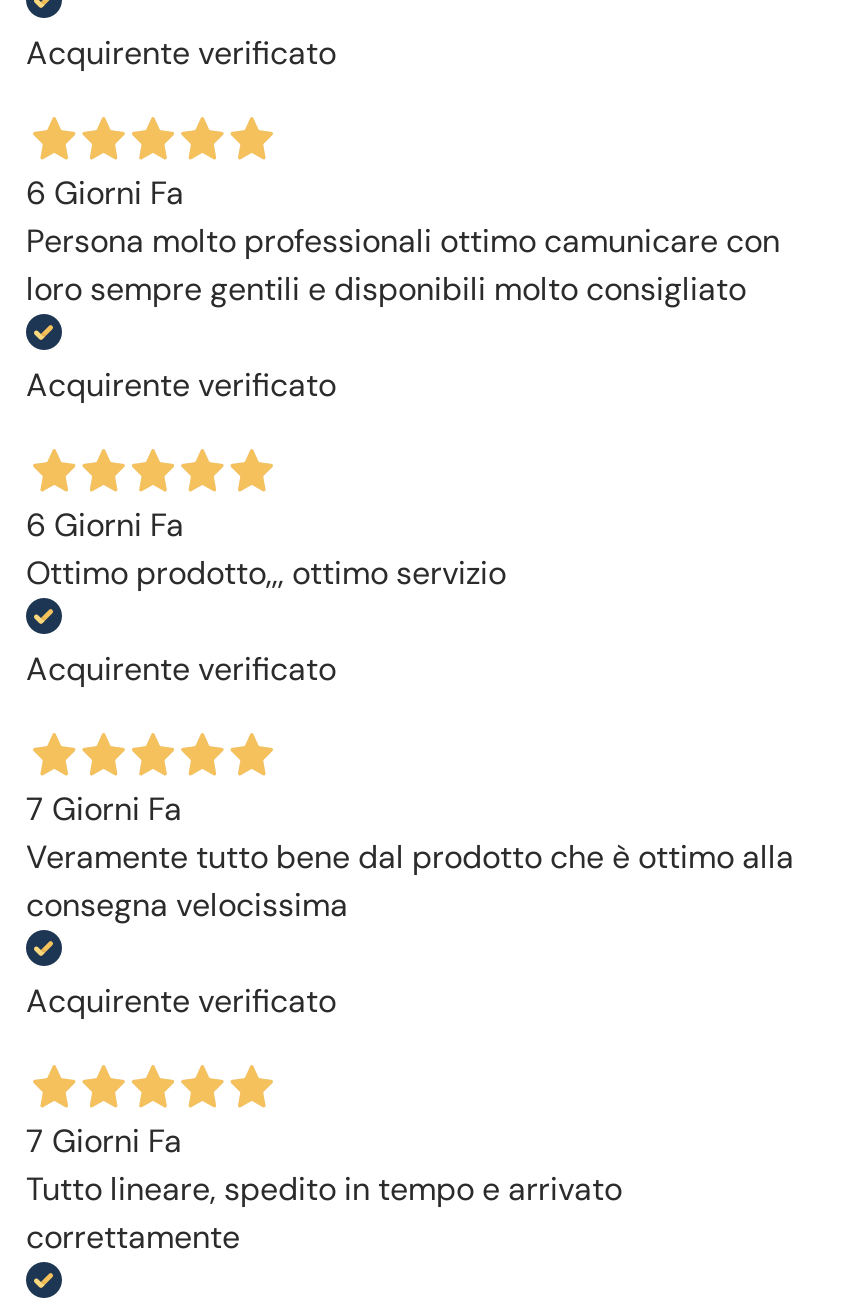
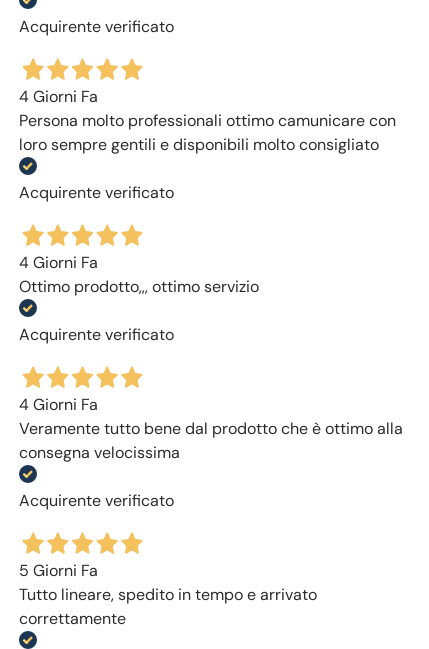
[26,171,184,213] 6 Giorni Fa -> [19,86,98,107] 4 Giorni Fa
[26,503,184,545] 6 Giorni Fa -> [19,252,98,273] 4 Giorni Fa
[26,787,182,829] 7 Giorni Fa -> [19,393,98,414] 4 Giorni Fa
[26,1119,182,1161] 7 Giorni Fa -> [19,559,98,580] 5 Giorni Fa

